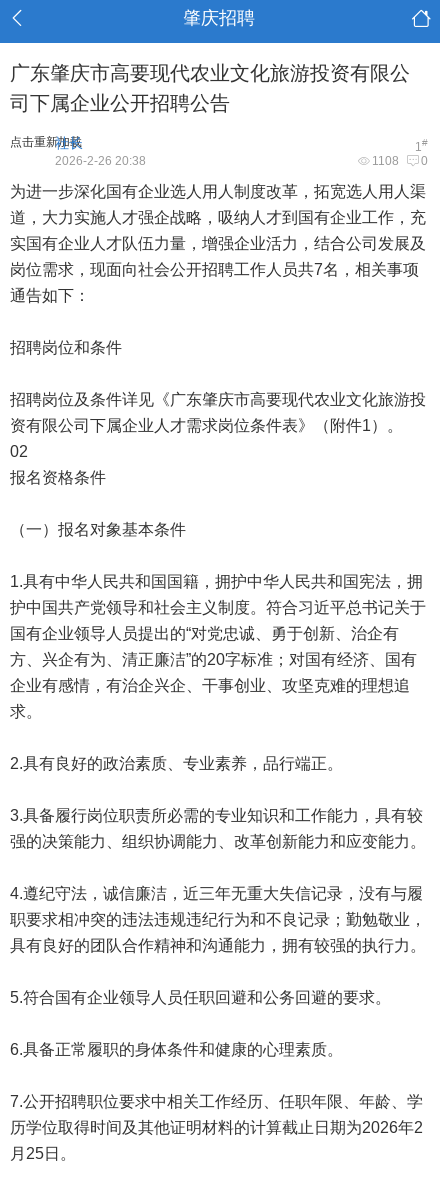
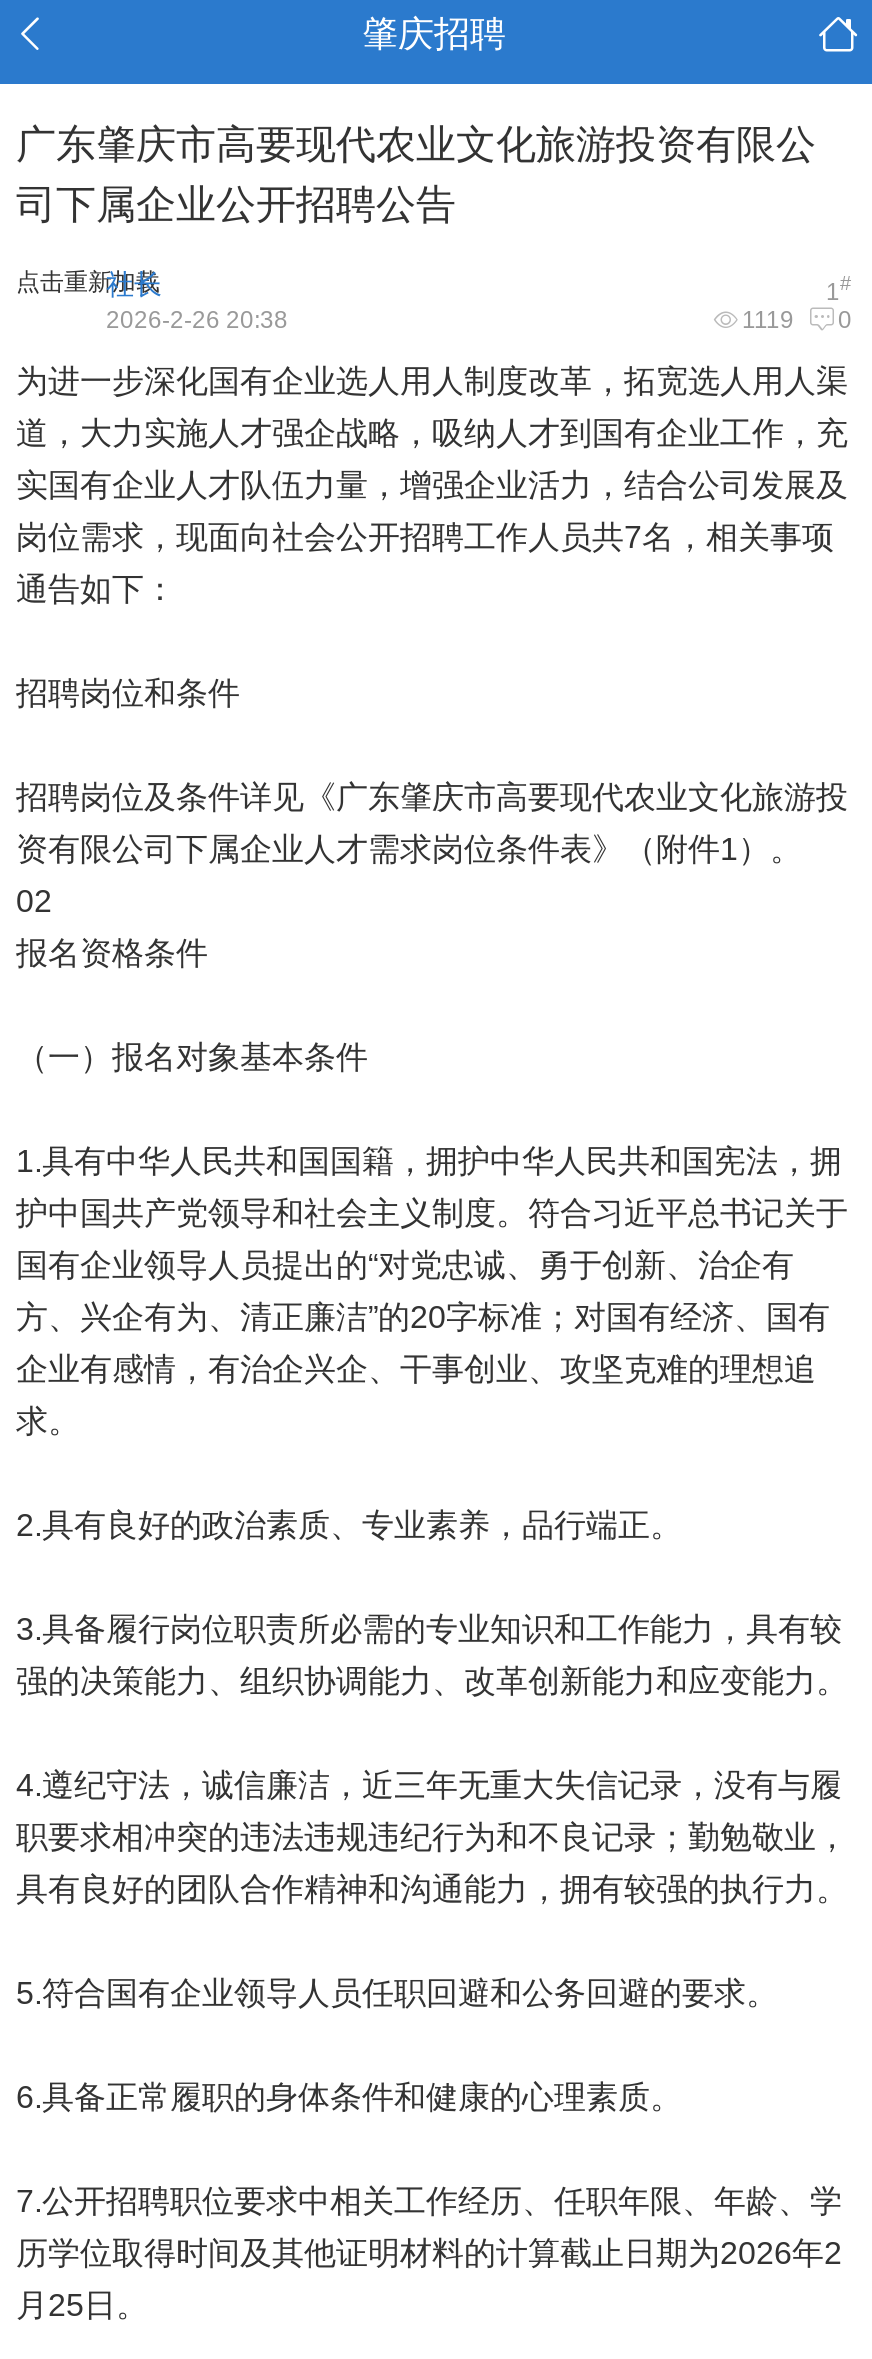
[372,154,428,168] 1108 0 -> [742,306,852,334] 1119 0

